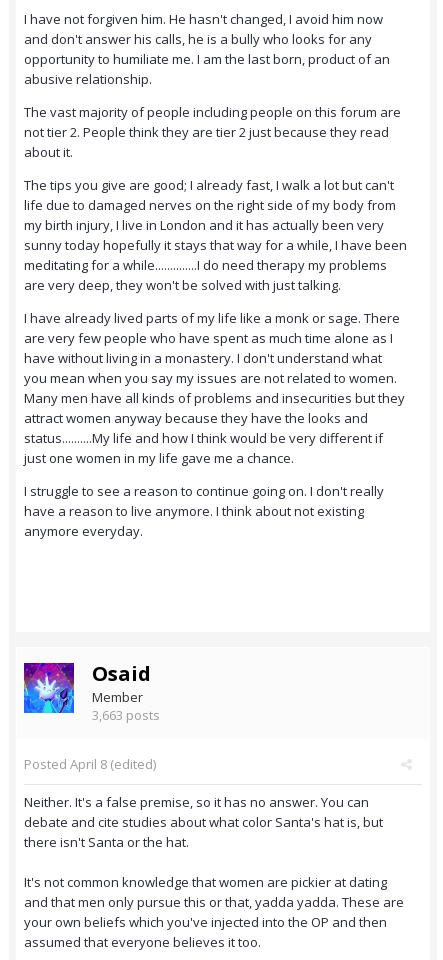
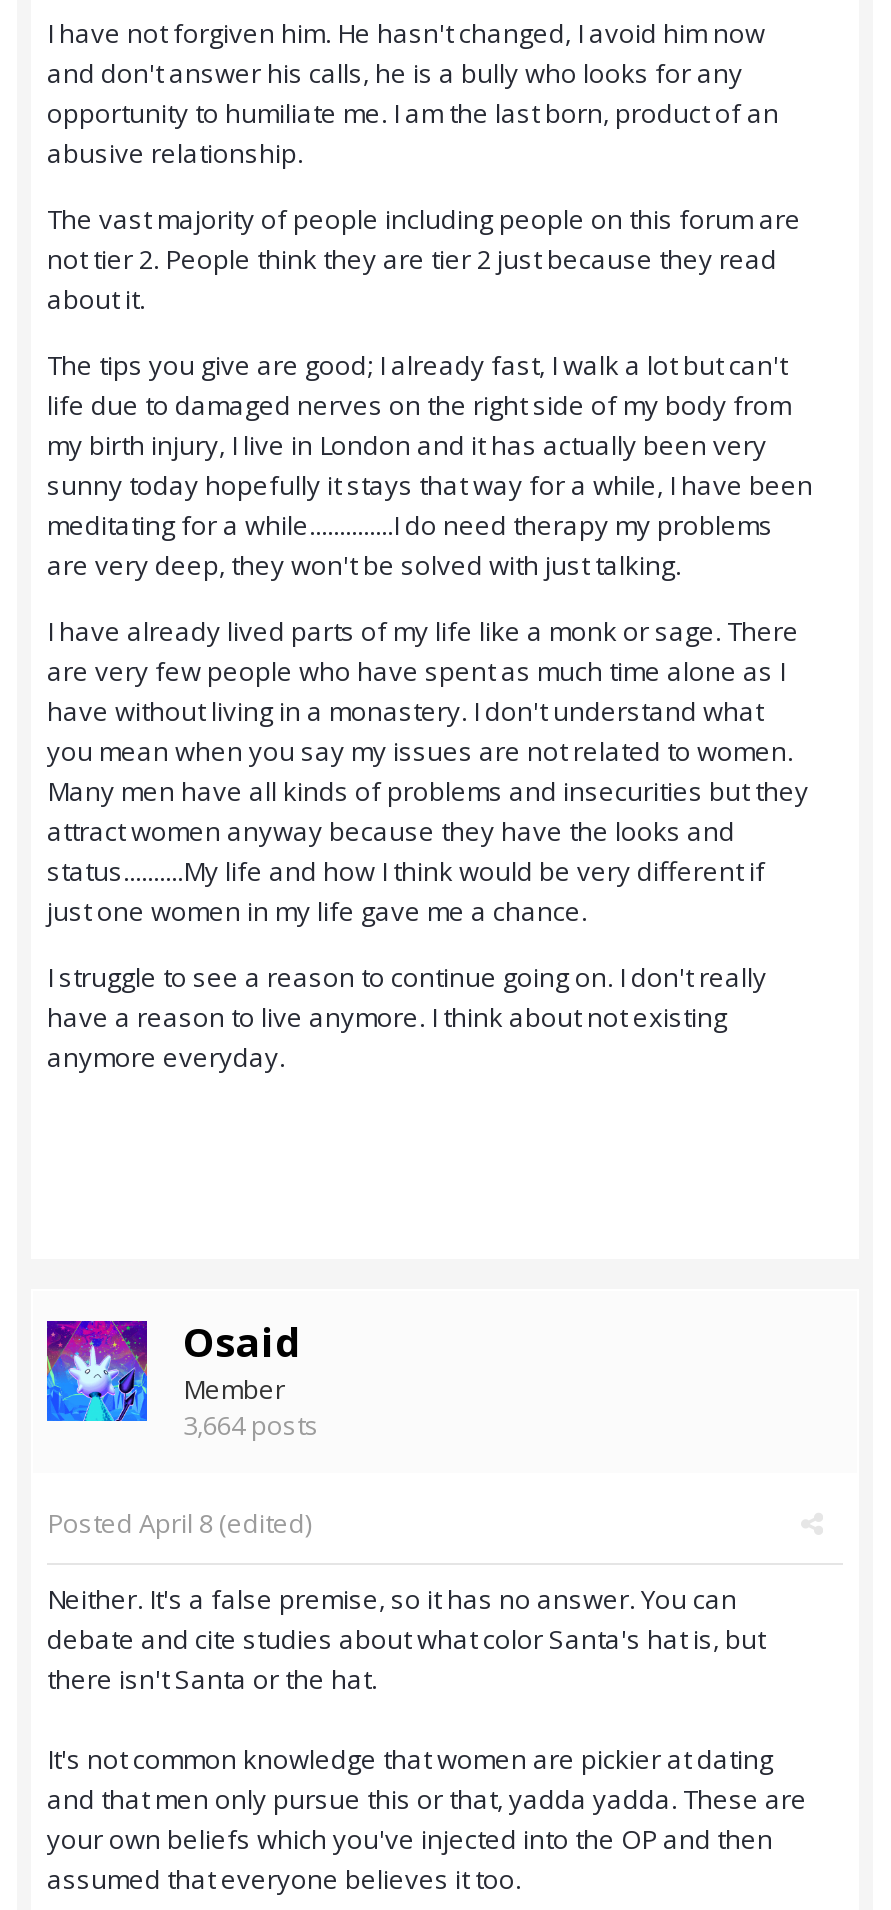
[92,706,160,724] 3,663 posts -> [183,1407,319,1443] 3,664 posts

